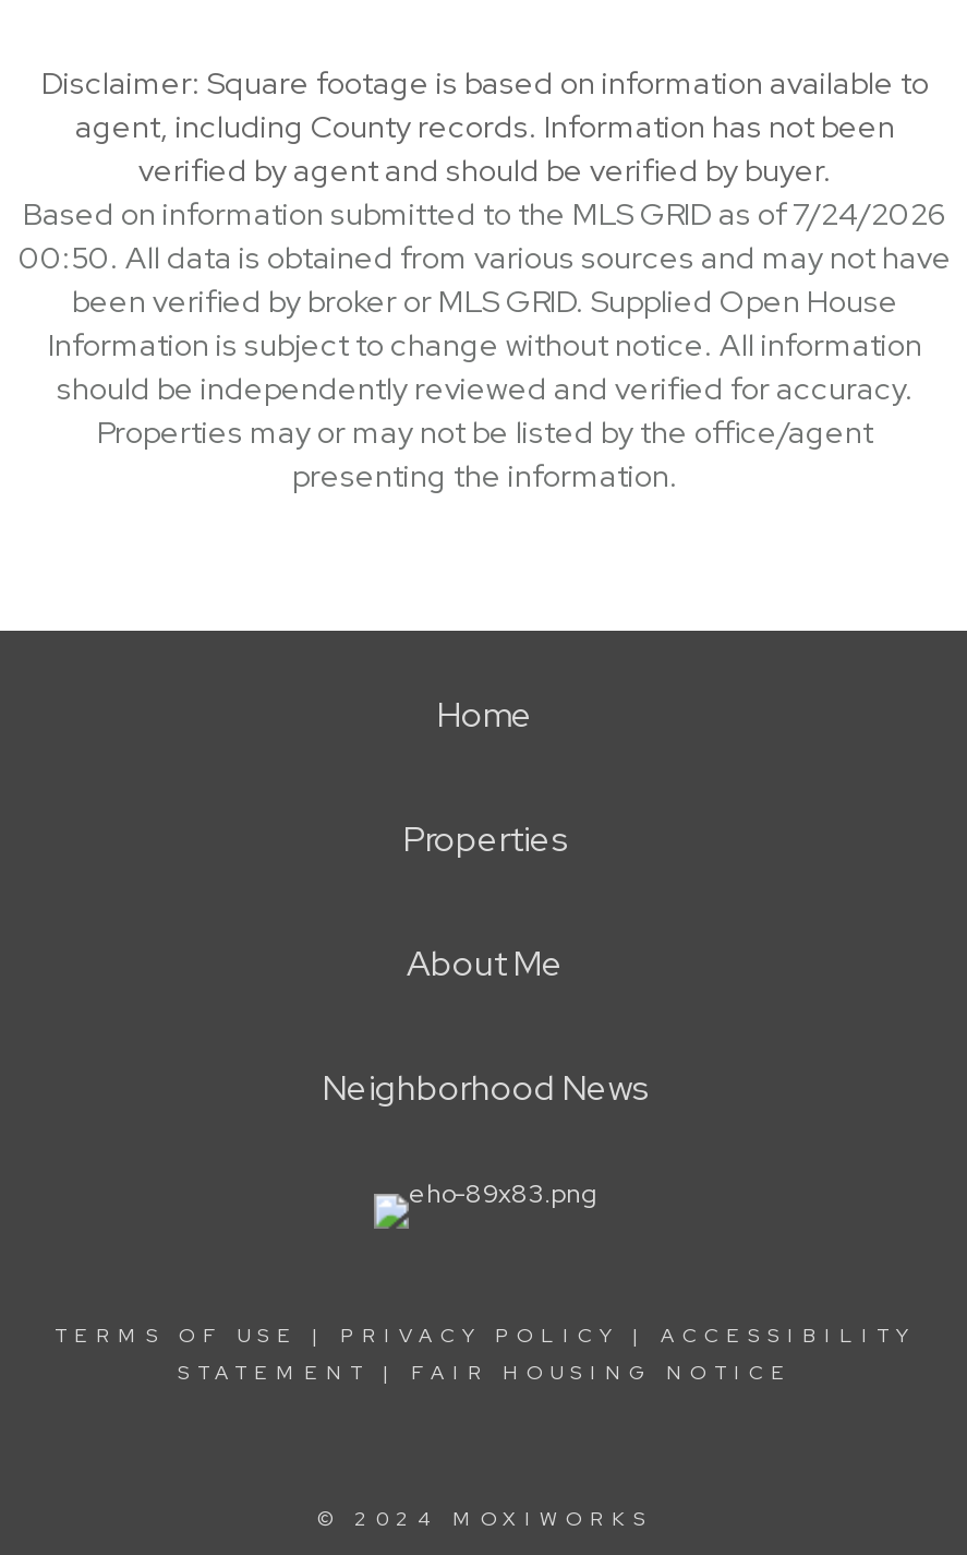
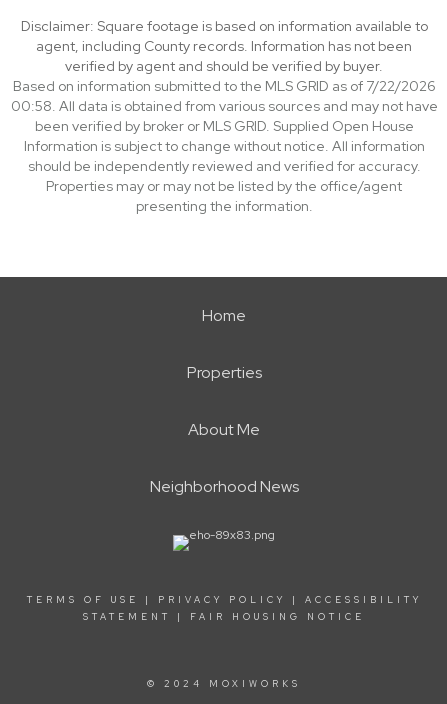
[23,194,947,234] Based on information submitted to the MLS GRID as of 7/24/2026 -> [12,77,435,95] Based on information submitted to the MLS GRID as of 7/22/2026
[19,238,952,277] 00:50. All data is obtained from various sources and may not have -> [10,97,437,115] 00:58. All data is obtained from various sources and may not have

